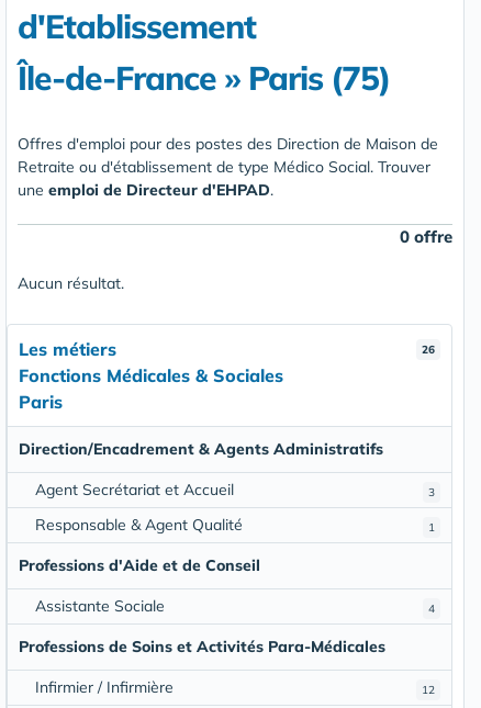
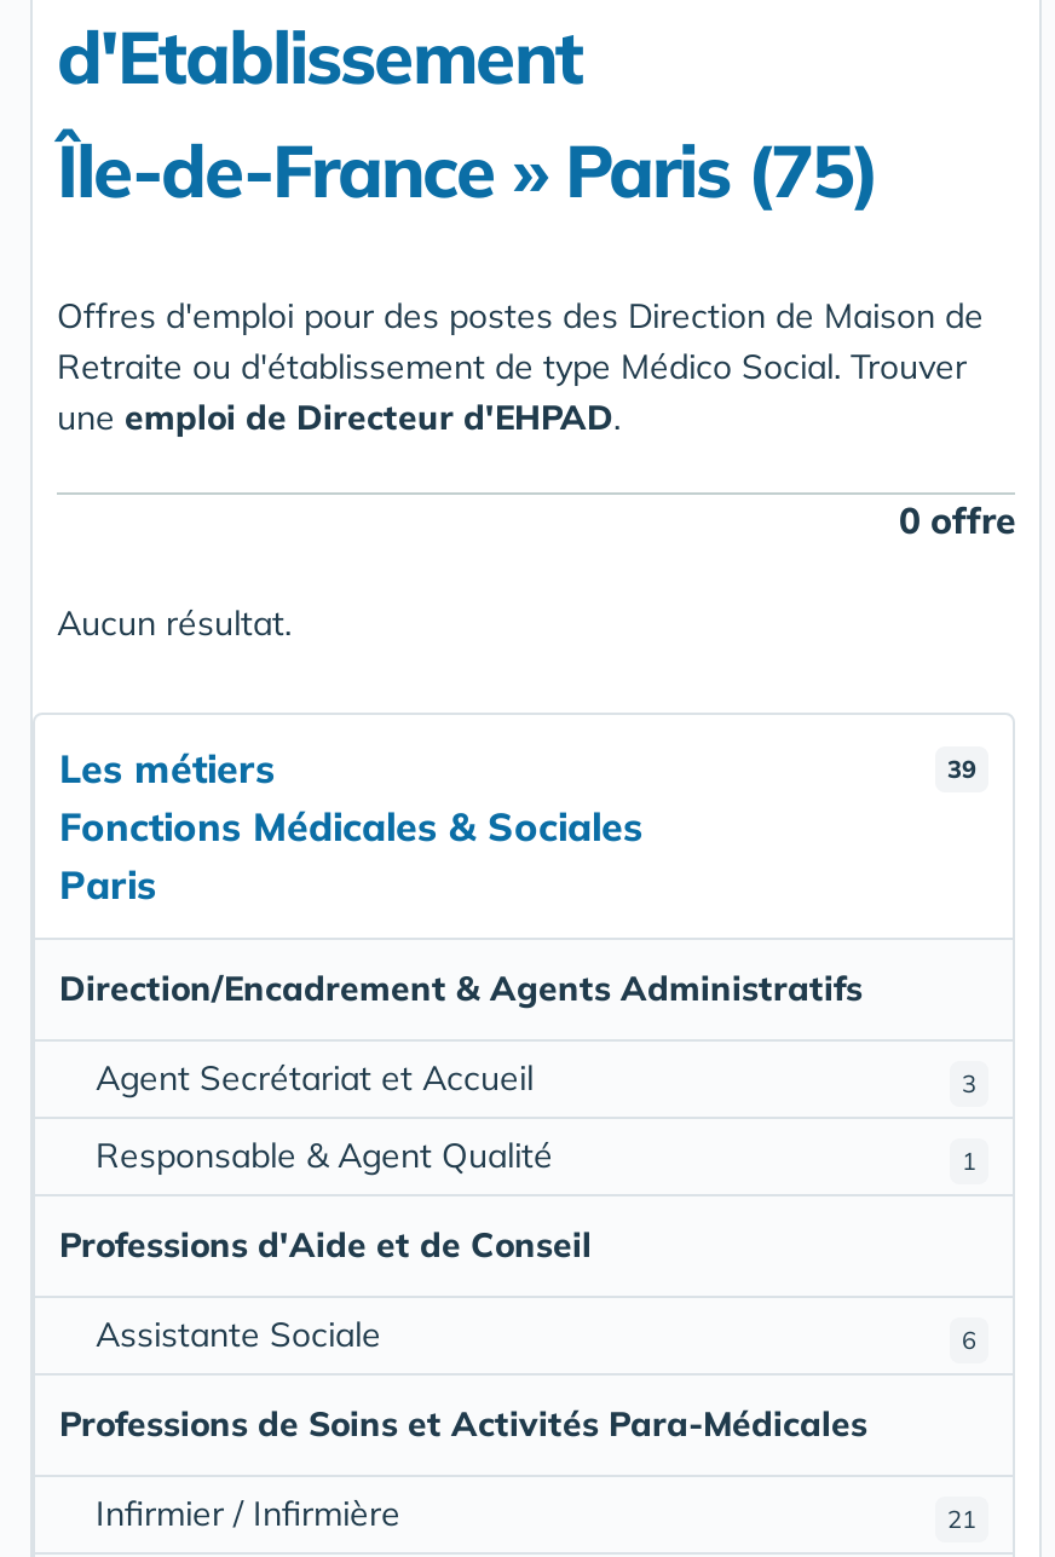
[422,343,435,357] 26 -> [947,754,976,786] 39
[428,602,435,616] 4 -> [962,1325,976,1357] 6
[422,683,435,697] 12 -> [947,1504,976,1536] 21

